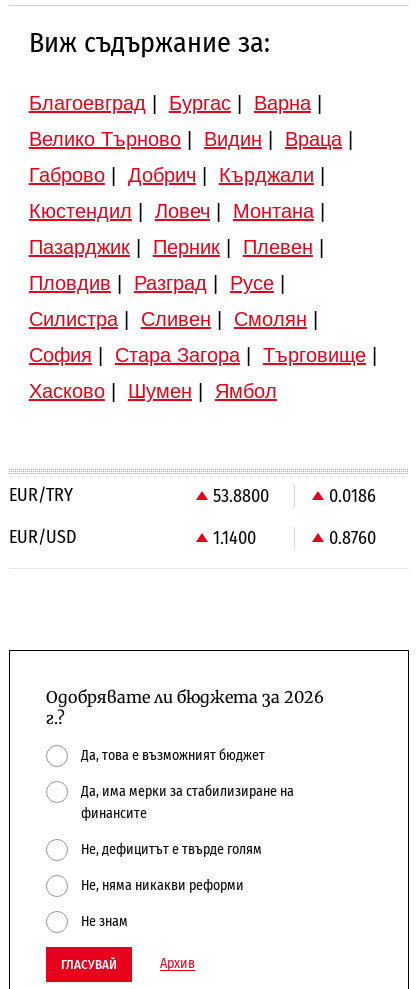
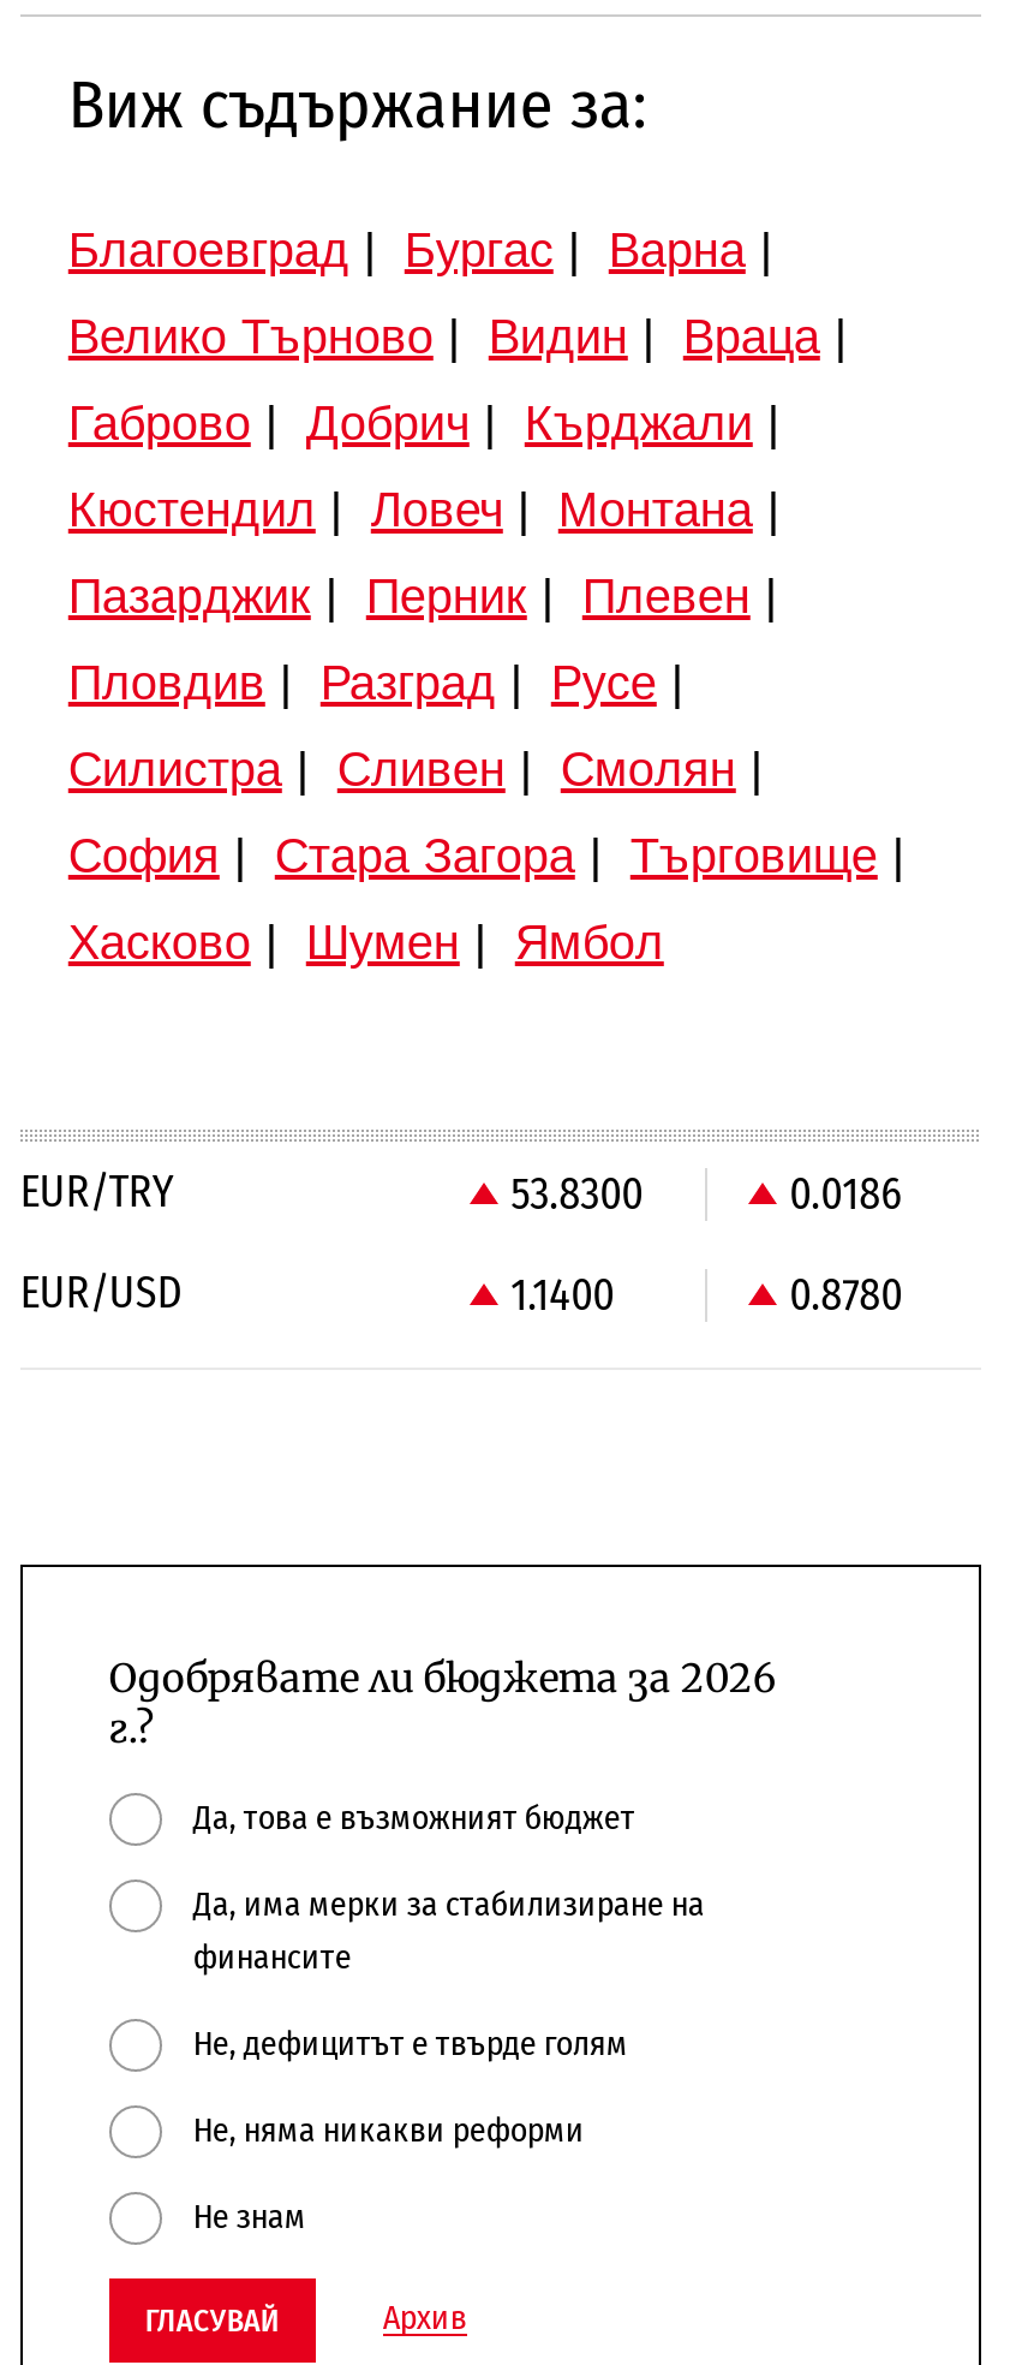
[213,485,269,507] 53.8800 -> [511,1168,643,1220] 53.8300
[329,527,376,549] 0.8760 -> [789,1269,902,1321] 0.8780

